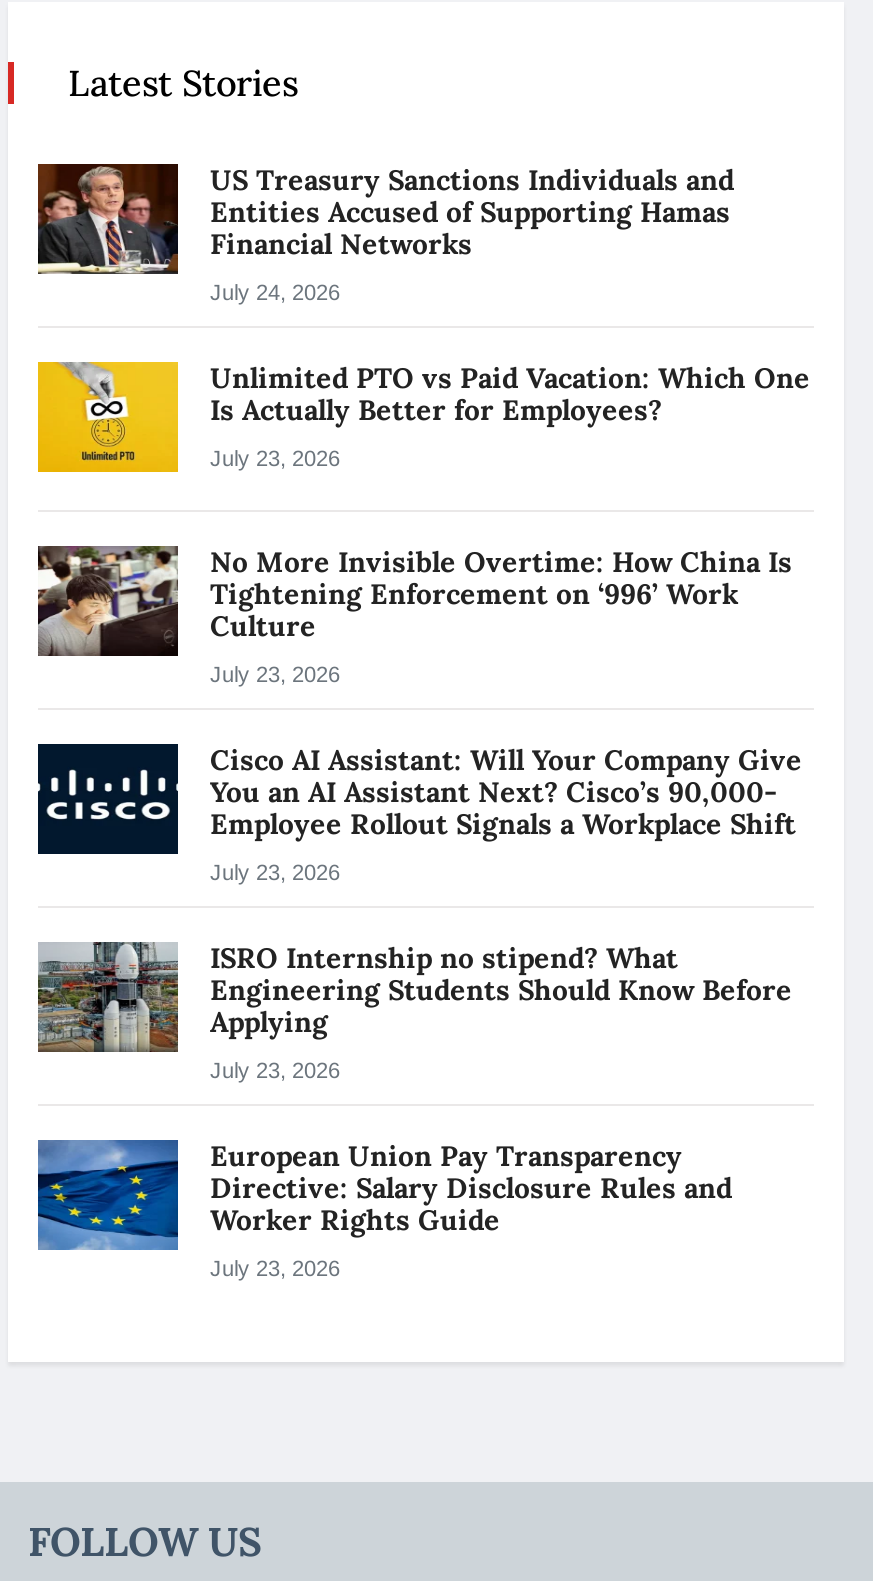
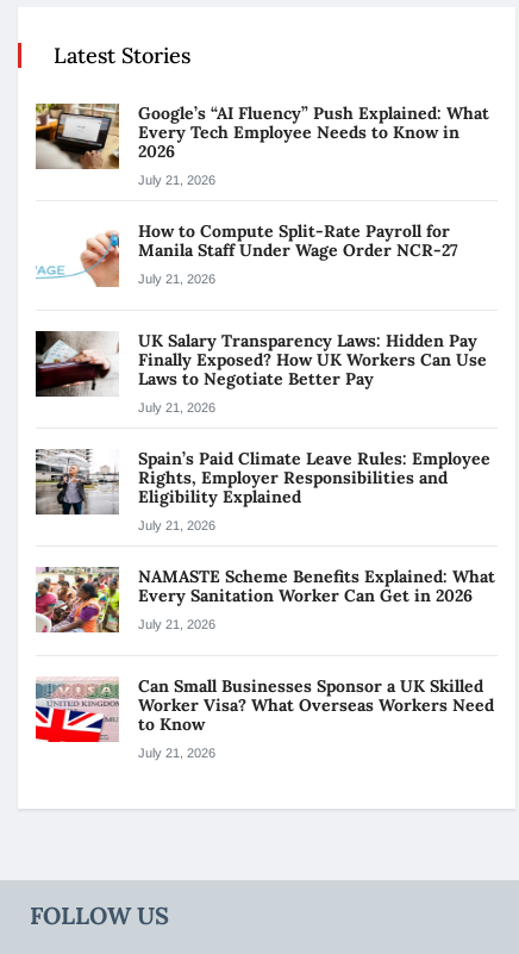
[38,162,734,276] [image] | US Treasury Sanctions Individuals and | Entities Accused of Supporting Hamas | Financial Networks -> [35,102,489,170] [image] | Google’s “AI Fluency” Push Explained: What | Every Tech Employee Needs to Know in | 2026
[210,281,340,305] July 24, 2026 -> [138,172,215,187] July 21, 2026
[36,360,810,474] [image] | Unlimited PTO vs Paid Vacation: Which One | Is Actually Better for Employees? -> [36,220,458,288] [image] | How to Compute Split-Rate Payroll for | Manila Staff Under Wage Order NCR-27
[210,447,340,471] July 23, 2026 -> [138,271,215,285] July 21, 2026
[36,544,792,658] [image] | No More Invisible Overtime: How China Is | Tightening Enforcement on ‘996’ Work | Culture -> [35,330,487,398] [image] | UK Salary Transparency Laws: Hidden Pay | Finally Exposed? How UK Workers Can Use | Laws to Negotiate Better Pay
[210,663,340,687] July 23, 2026 -> [138,400,215,414] July 21, 2026
[36,742,804,856] [image] | Cisco AI Assistant: Will Your Company Give | You an AI Assistant Next? Cisco’s 90,000- | Employee Rollout Signals a Workplace Shift -> [35,447,490,516] [image] | Spain’s Paid Climate Leave Rules: Employee | Rights, Employer Responsibilities and | Eligibility Explained
[210,861,340,885] July 23, 2026 -> [138,518,215,532] July 21, 2026
[36,940,792,1054] [image] | ISRO Internship no stipend? What | Engineering Students Should Know Before | Applying -> [35,565,495,634] [image] | NAMASTE Scheme Benefits Explained: What | Every Sanitation Worker Can Get in 2026
[210,1059,340,1083] July 23, 2026 -> [138,617,215,631] July 21, 2026
[36,1138,732,1252] [image] | European Union Pay Transparency | Directive: Salary Disclosure Rules and | Worker Rights Guide -> [35,675,494,743] [image] | Can Small Businesses Sponsor a UK Skilled | Worker Visa? What Overseas Workers Need | to Know
[210,1257,340,1281] July 23, 2026 -> [138,745,215,760] July 21, 2026

